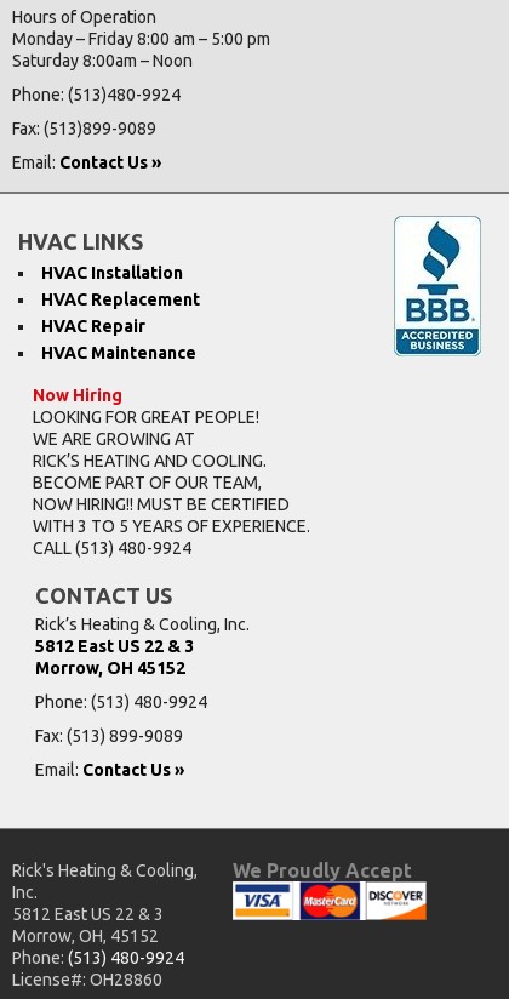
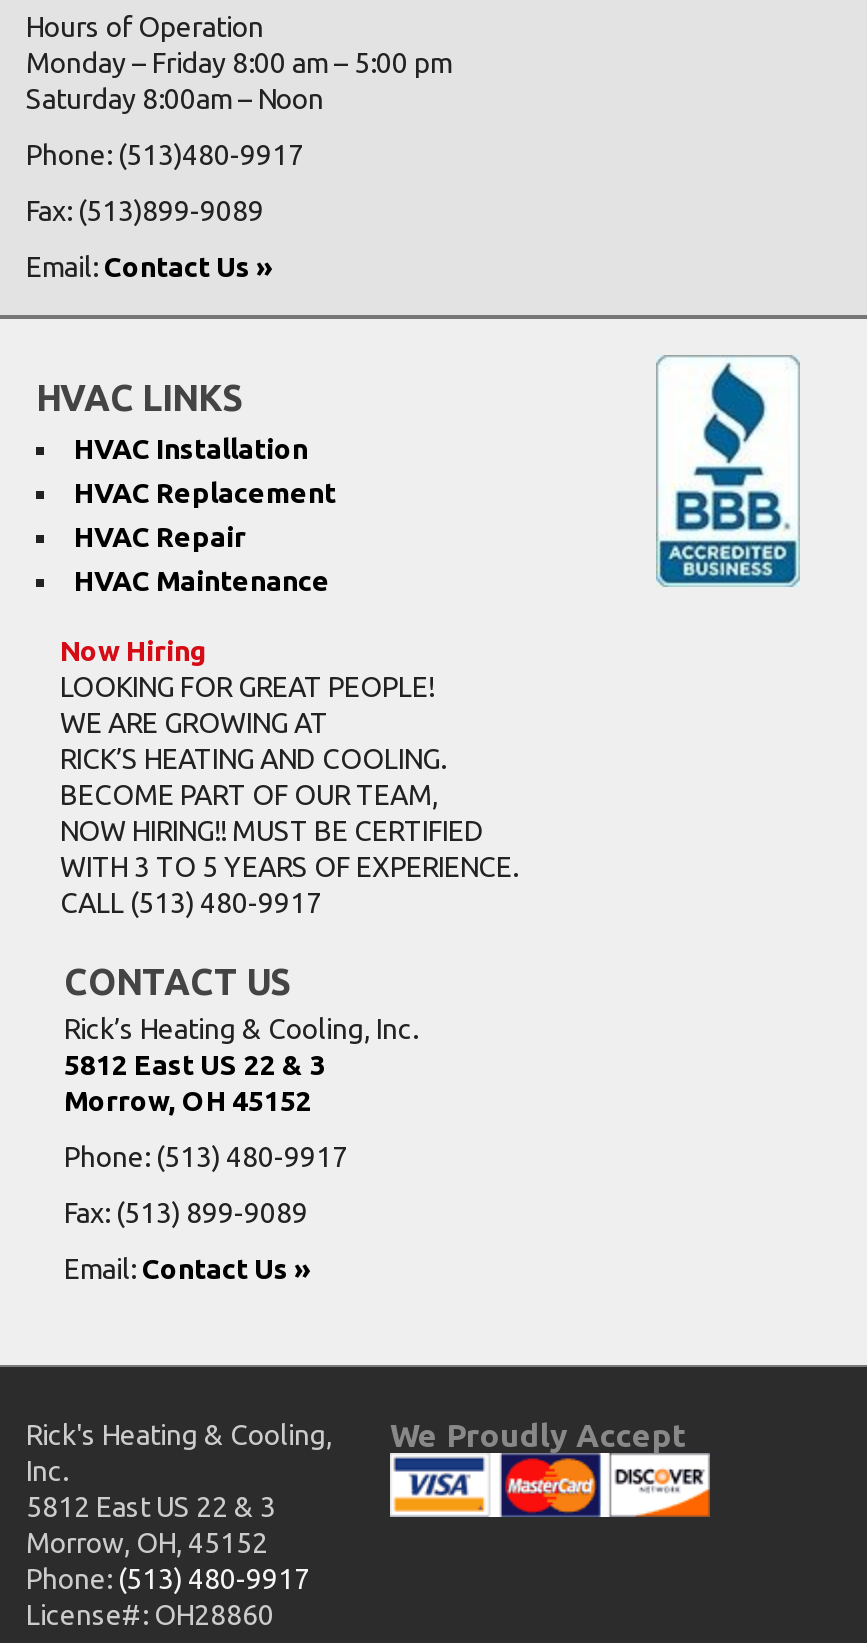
[12,85,181,104] Phone: (513)480-9924 -> [26,139,304,171] Phone: (513)480-9917
[33,538,191,558] CALL (513) 480-9924 -> [60,887,322,919] CALL (513) 480-9917
[35,692,207,712] Phone: (513) 480-9924 -> [64,1141,348,1173] Phone: (513) 480-9917
[12,948,184,967] Phone: (513) 480-9924 -> [26,1563,310,1595] Phone: (513) 480-9917

